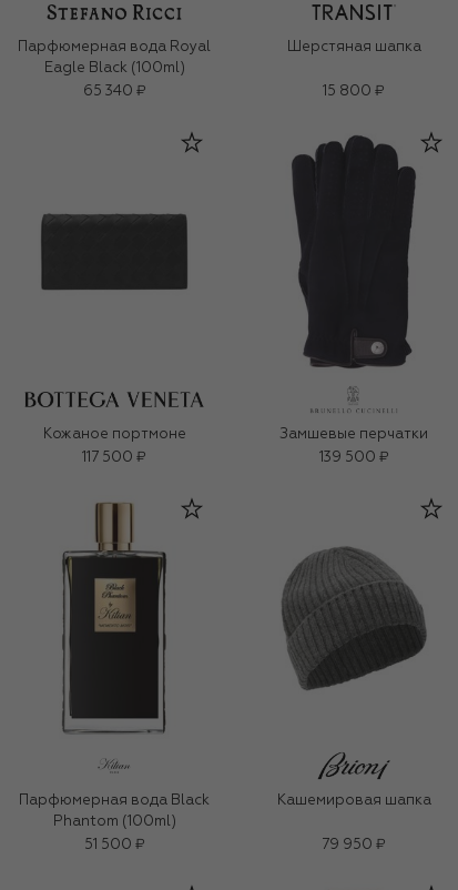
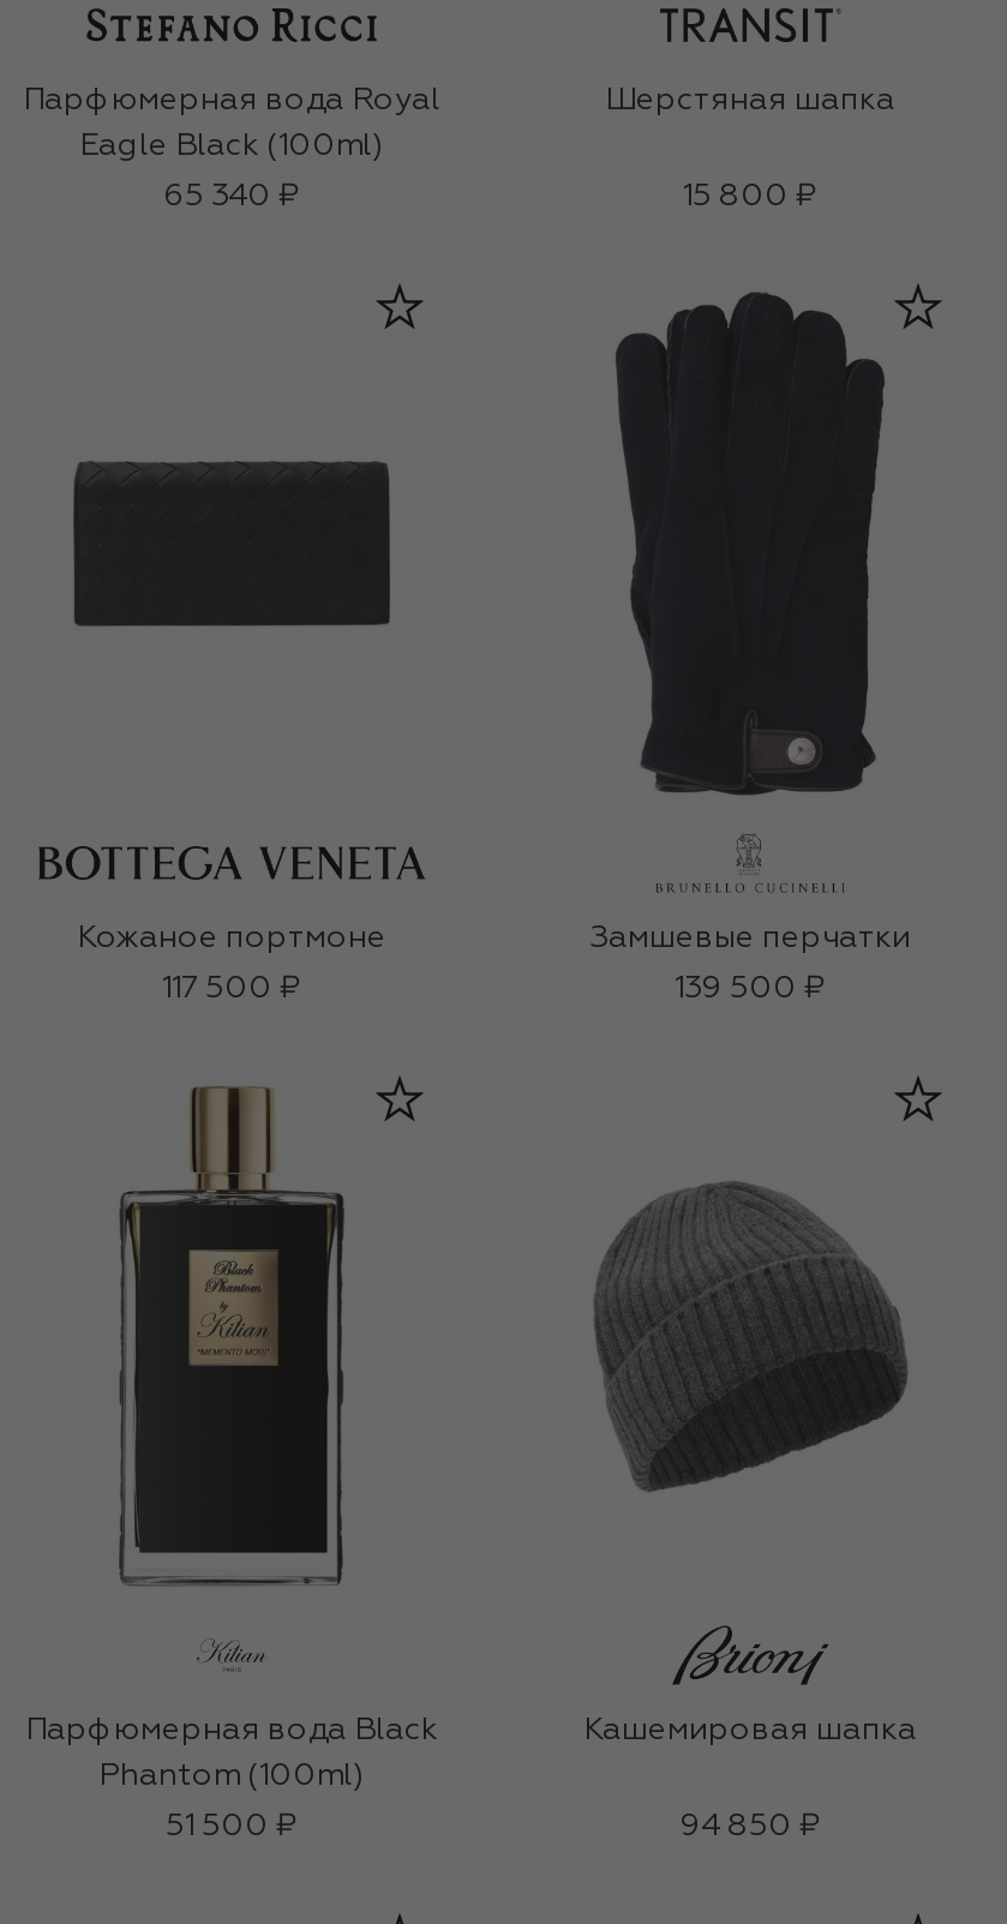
[322,838,386,853] 79 950 ₽ -> [679,1812,821,1843] 94 850 ₽

